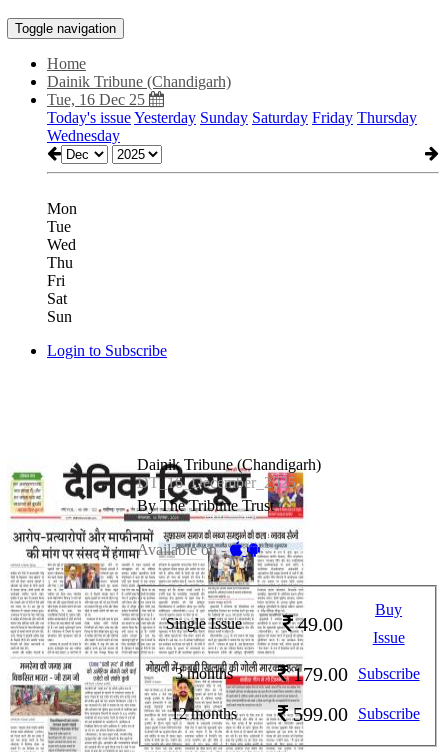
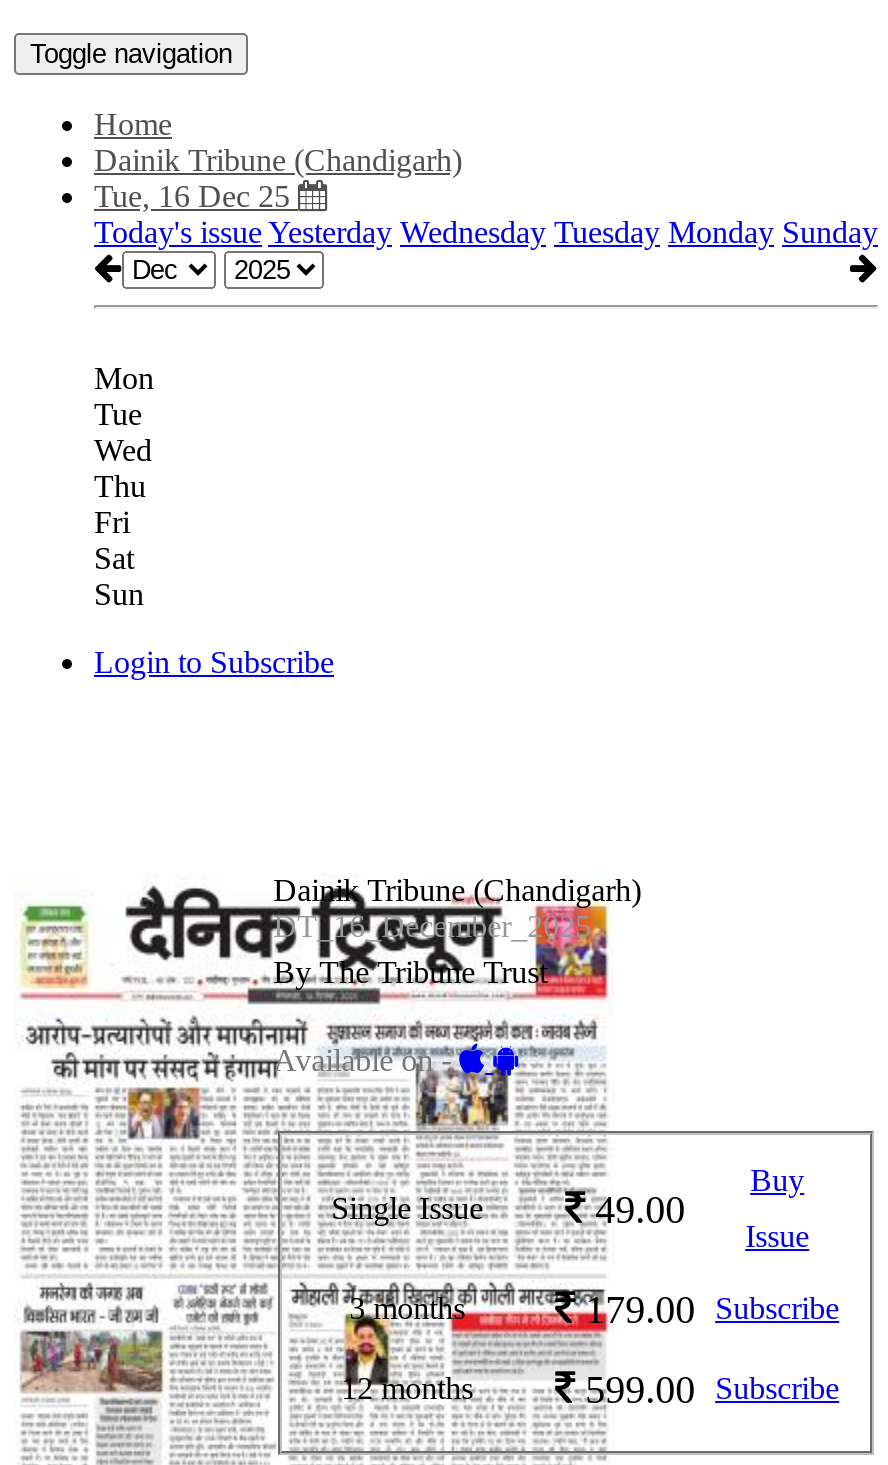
[47,109,417,144] Today's issue Yesterday Sunday Saturday Friday Thursday | Wednesday -> [94,215,878,249] Today's issue Yesterday Wednesday Tuesday Monday Sunday

